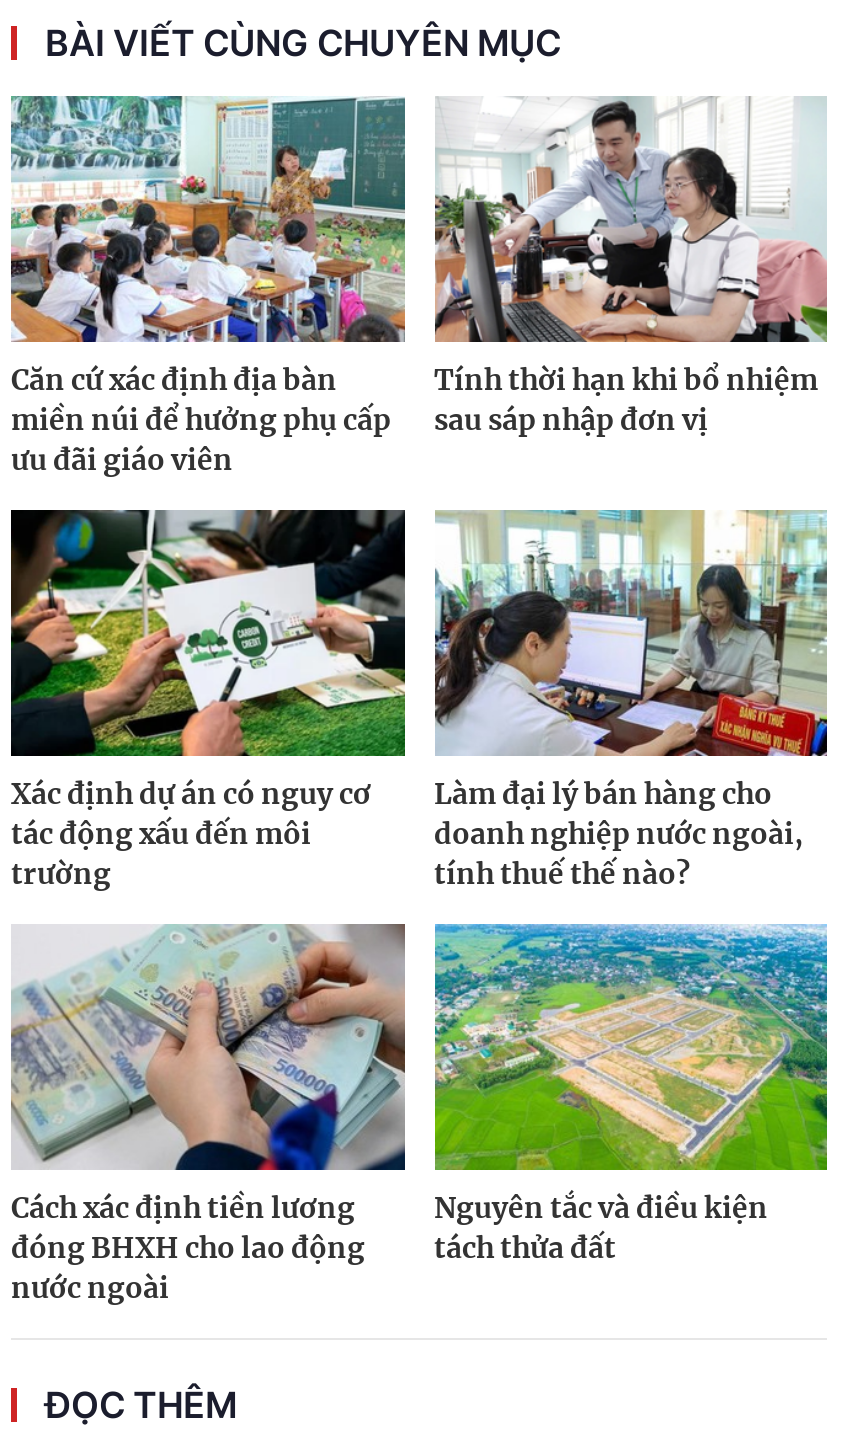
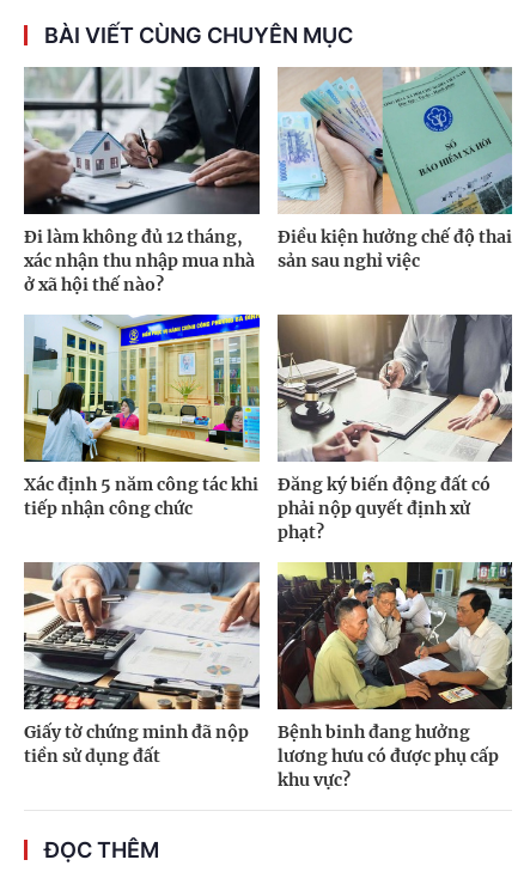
[9,94,407,478] [image] | Căn cứ xác định địa bàn | miền núi để hưởng phụ cấp | ưu đãi giáo viên -> [23,66,261,295] [image] | Đi làm không đủ 12 tháng, | xác nhận thu nhập mua nhà | ở xã hội thế nào?
[433,96,829,438] [image] | Tính thời hạn khi bổ nhiệm | sau sáp nhập đơn vị -> [277,66,513,271] [image] | Điều kiện hưởng chế độ thai | sản sau nghỉ việc
[9,508,407,891] [image] | Xác định dự án có nguy cơ | tác động xấu đến môi | trường -> [23,313,261,519] [image] | Xác định 5 năm công tác khi | tiếp nhận công chức
[433,508,829,891] [image] | Làm đại lý bán hàng cho | doanh nghiệp nước ngoài, | tính thuế thế nào? -> [276,313,513,543] [image] | Đăng ký biến động đất có | phải nộp quyết định xử | phạt?
[9,924,407,1305] [image] | Cách xác định tiền lương | đóng BHXH cho lao động | nước ngoài -> [23,562,260,766] [image] | Giấy tờ chứng minh đã nộp | tiền sử dụng đất
[433,922,829,1265] [image] | Nguyên tắc và điều kiện | tách thửa đất -> [276,561,513,790] [image] | Bệnh binh đang hưởng | lương hưu có được phụ cấp | khu vực?

